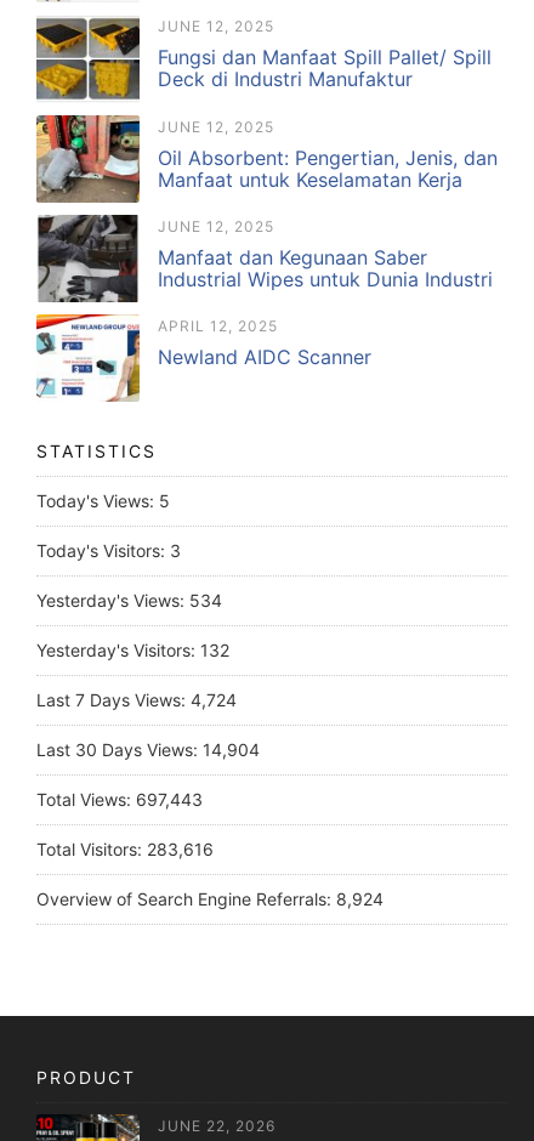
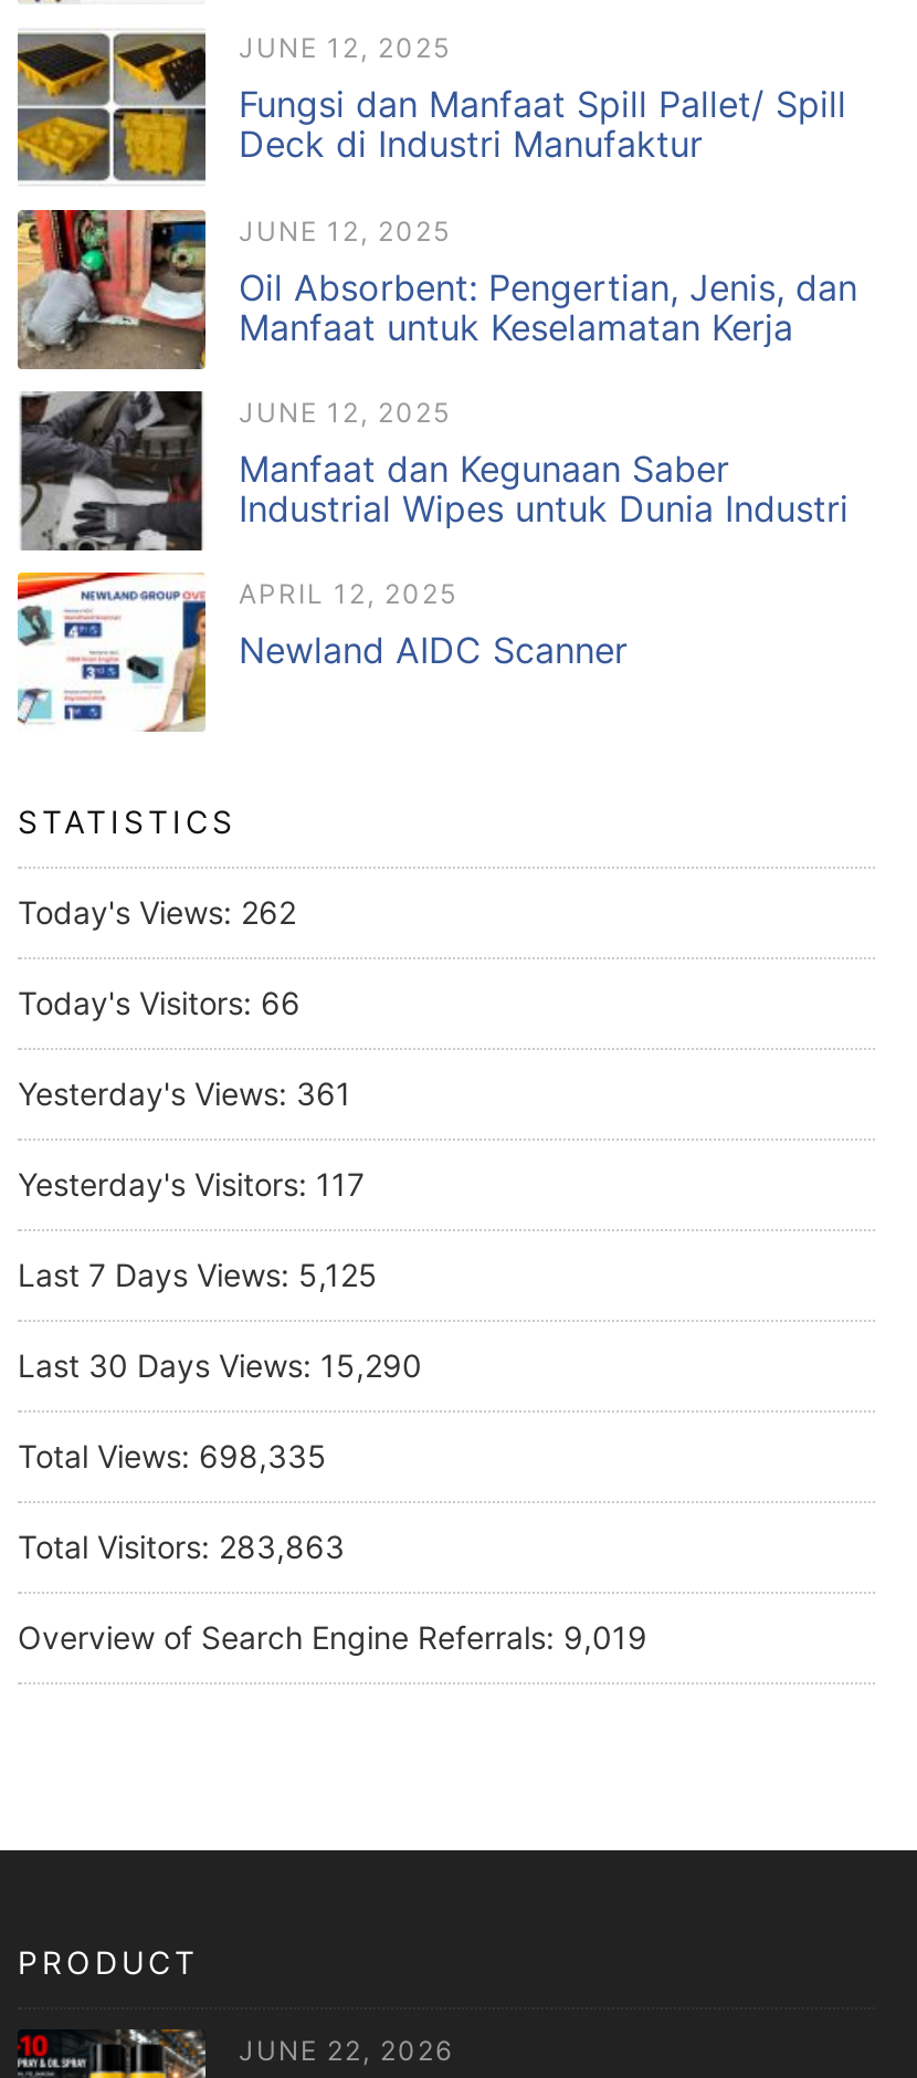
[36,491,170,512] Today's Views: 5 -> [18,894,296,932] Today's Views: 262
[36,541,181,561] Today's Visitors: 3 -> [18,985,301,1022] Today's Visitors: 66
[36,590,222,611] Yesterday's Views: 534 -> [18,1075,351,1113] Yesterday's Views: 361
[36,640,229,661] Yesterday's Visitors: 132 -> [18,1166,365,1203] Yesterday's Visitors: 117
[36,690,237,711] Last 7 Days Views: 4,724 -> [18,1257,378,1294] Last 7 Days Views: 5,125
[36,740,260,760] Last 30 Days Views: 14,904 -> [18,1347,422,1385] Last 30 Days Views: 15,290
[36,789,203,810] Total Views: 697,443 -> [18,1438,327,1475] Total Views: 698,335
[36,839,214,860] Total Visitors: 283,616 -> [18,1528,345,1566] Total Visitors: 283,863
[36,889,384,910] Overview of Search Engine Referrals: 8,924 -> [18,1619,647,1657] Overview of Search Engine Referrals: 9,019

